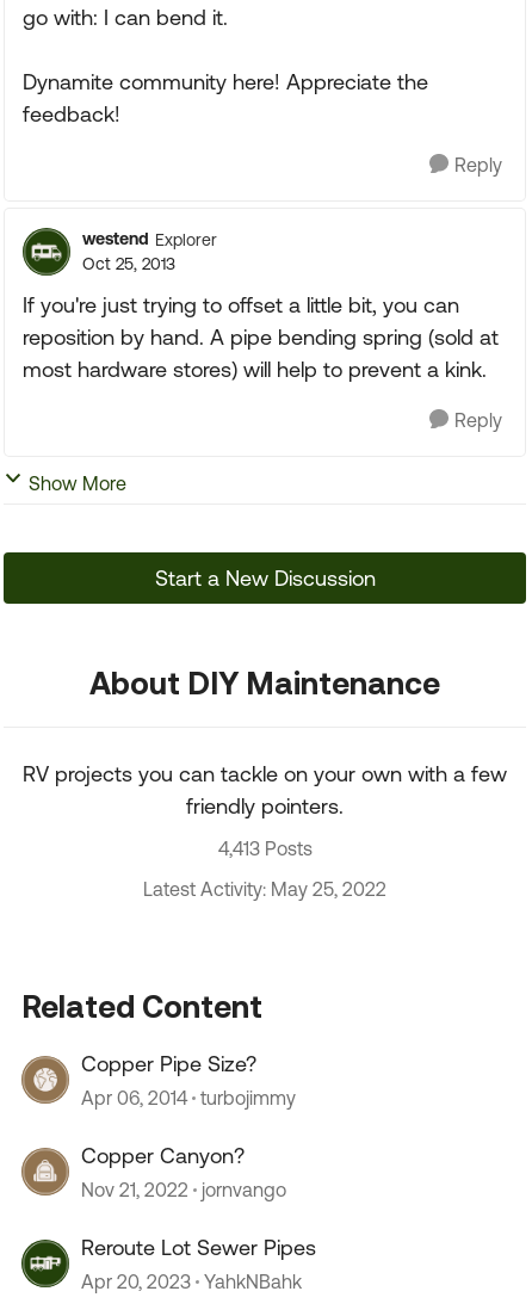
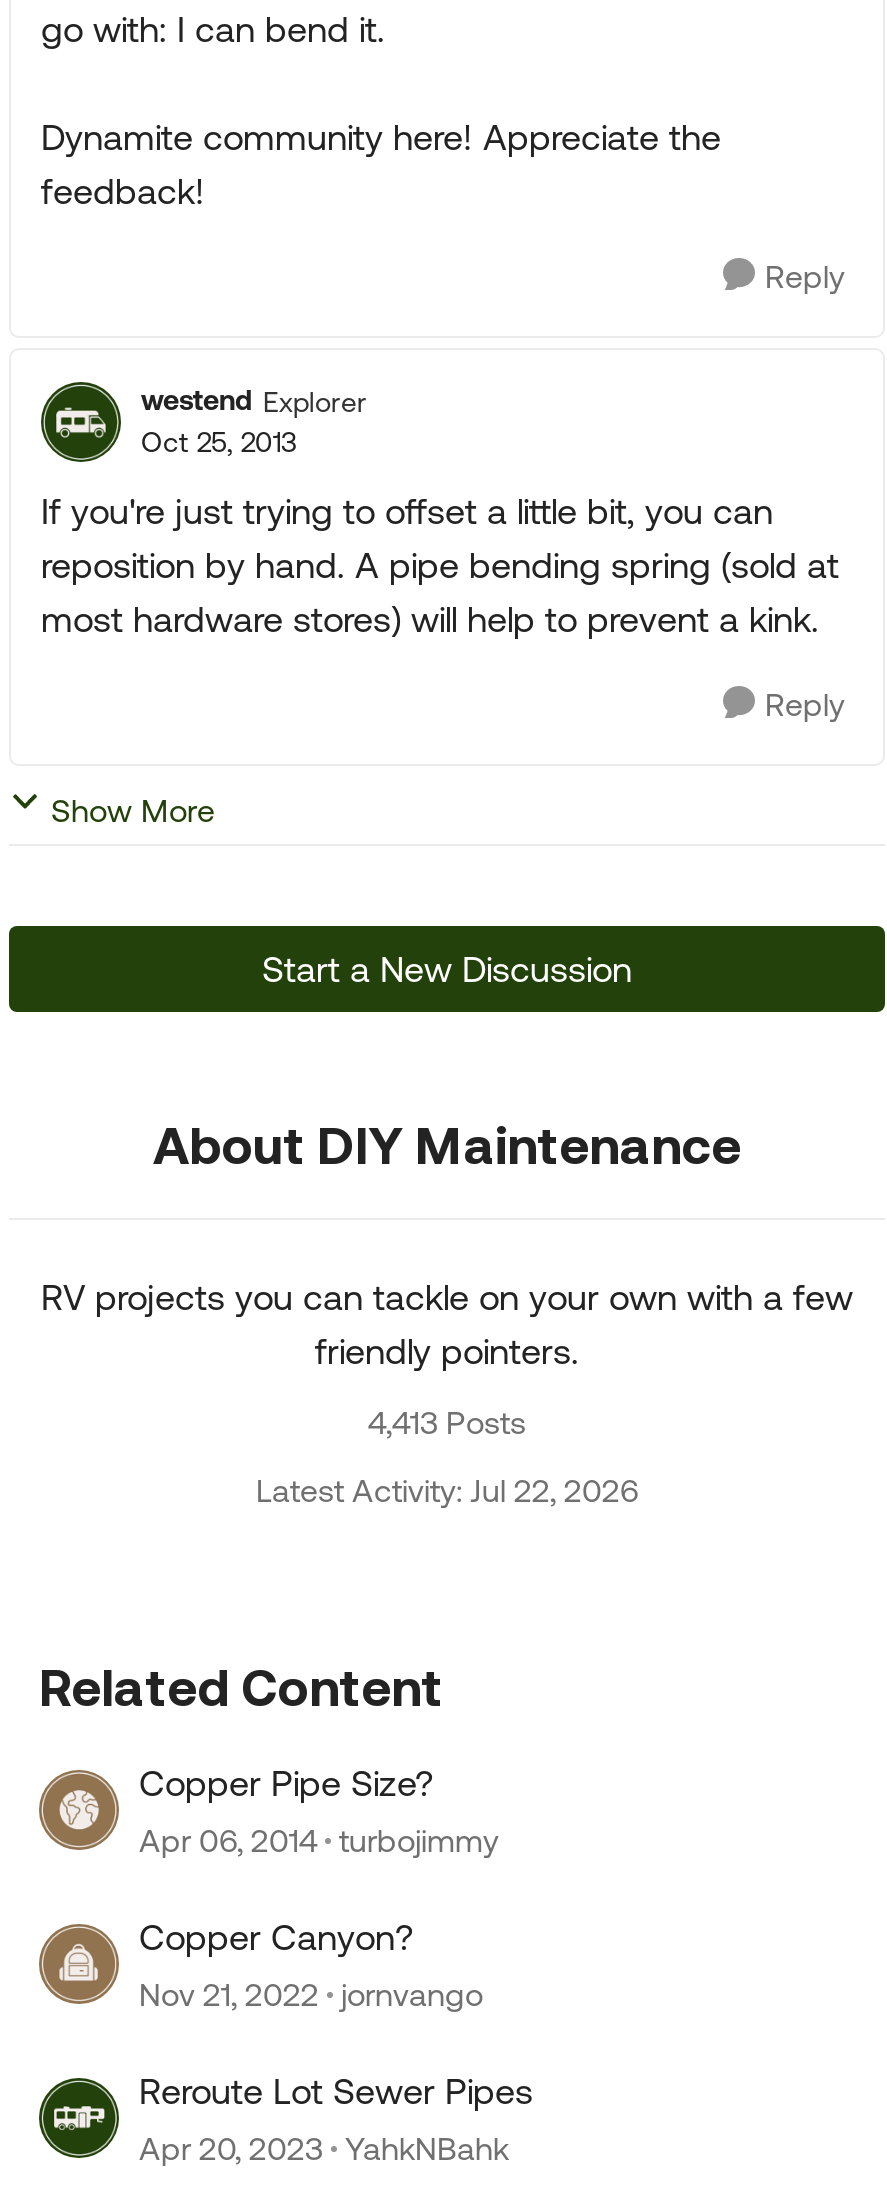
[143,878,386,900] Latest Activity: May 25, 2022 -> [256,1472,638,1508] Latest Activity: Jul 22, 2026

